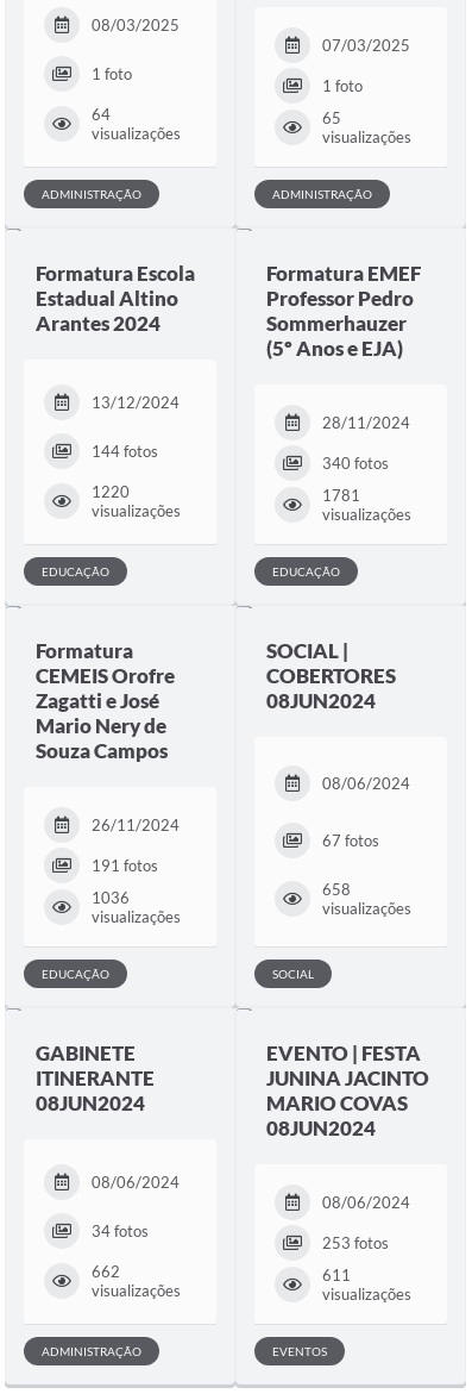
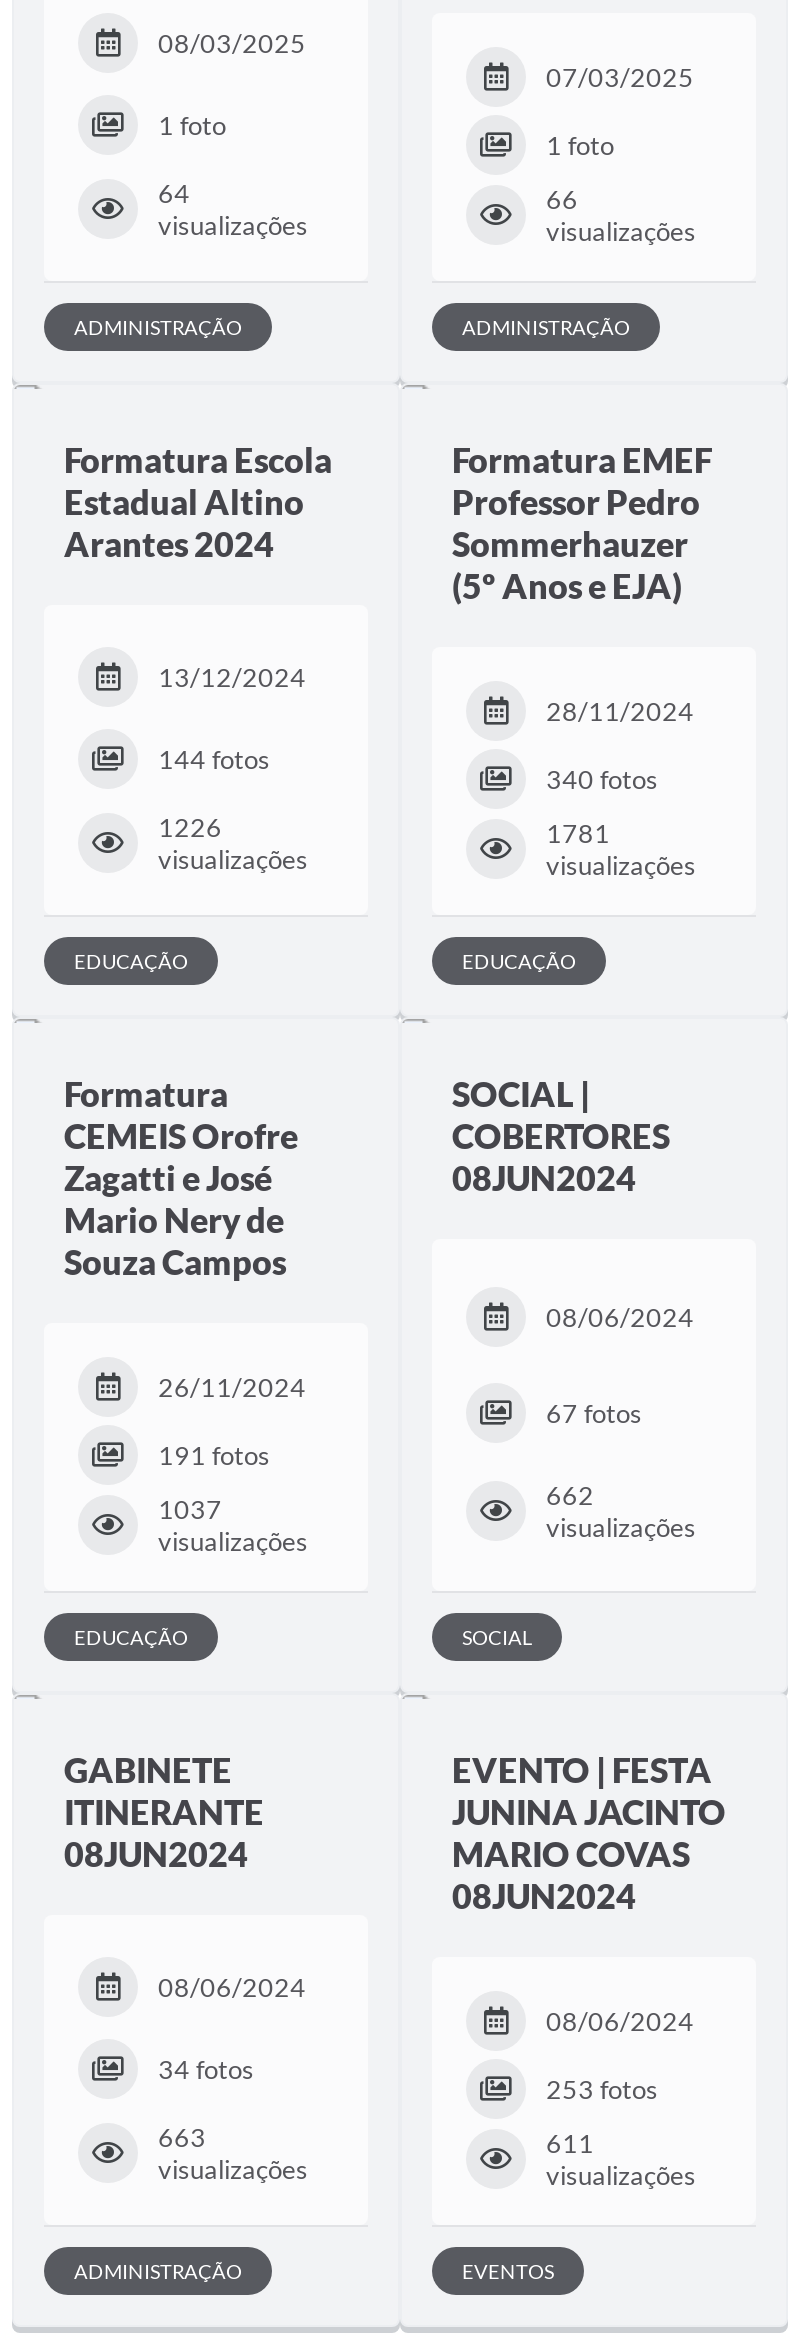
[322,109,341,128] 65 -> [546,183,578,215] 66
[92,482,130,501] 1220 -> [158,810,222,842] 1226
[322,880,351,899] 658 -> [546,1479,594,1511] 662
[92,888,130,907] 1036 -> [158,1493,222,1525] 1037
[92,1262,120,1281] 662 -> [158,2120,206,2152] 663

